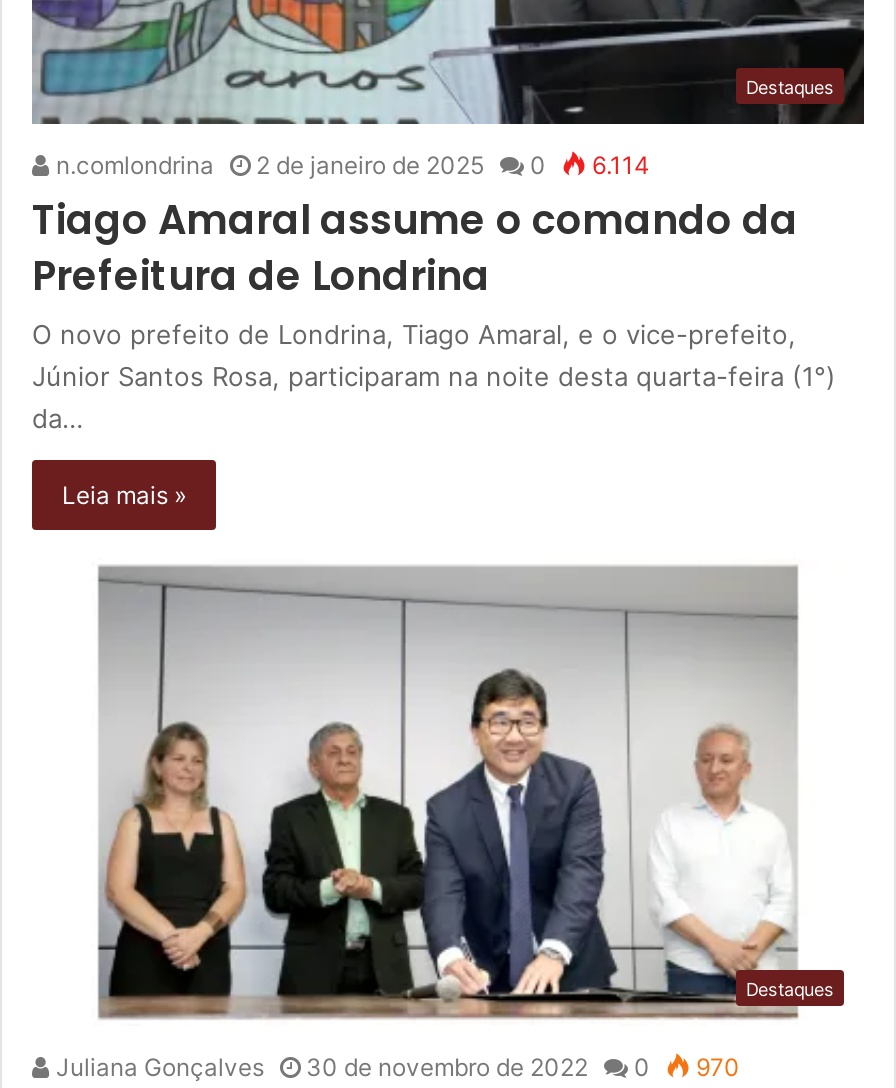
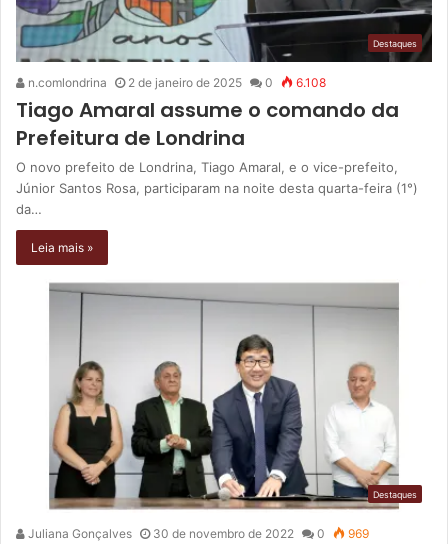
[50,149,650,179] n.comlondrina 2 de janeiro de 2025 0 6.114 -> [25,75,326,90] n.comlondrina 2 de janeiro de 2025 0 6.108
[50,1053,740,1083] Juliana Gonçalves 30 de novembro de 2022 0 970 -> [25,526,369,541] Juliana Gonçalves 30 de novembro de 2022 0 969

